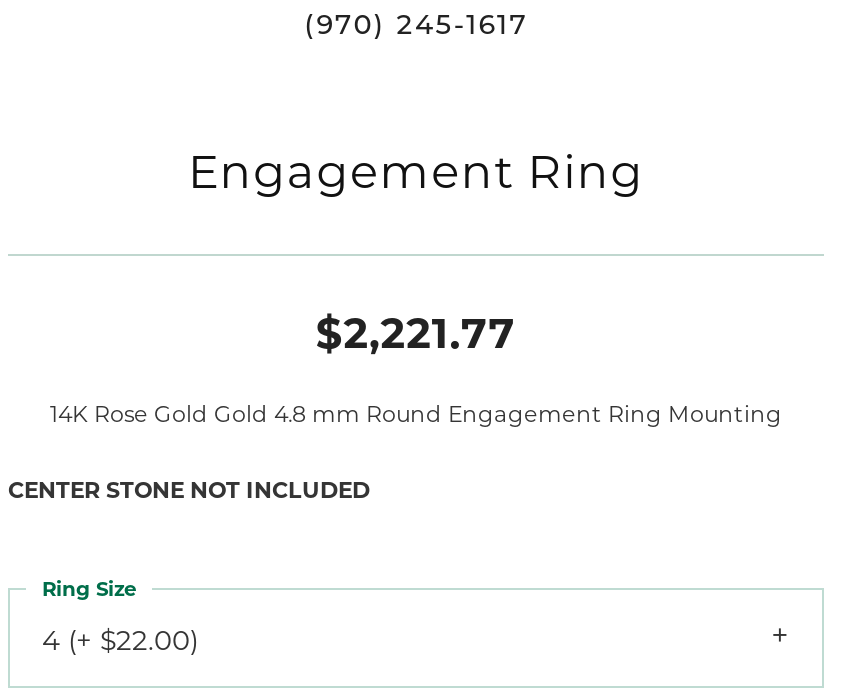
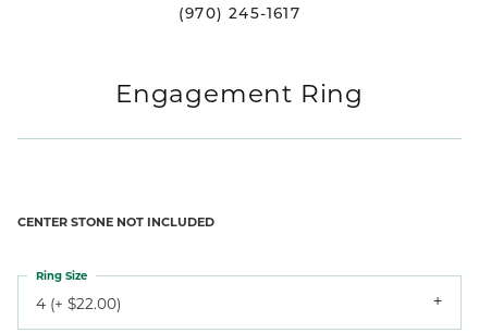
[50,304,782,428] $2,221.77 | 14K Rose Gold Gold 4.8 mm Round Engagement Ring Mounting -> none

